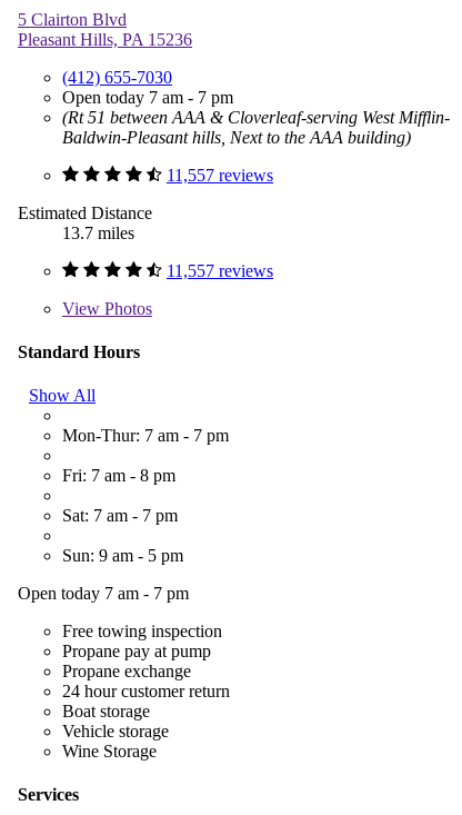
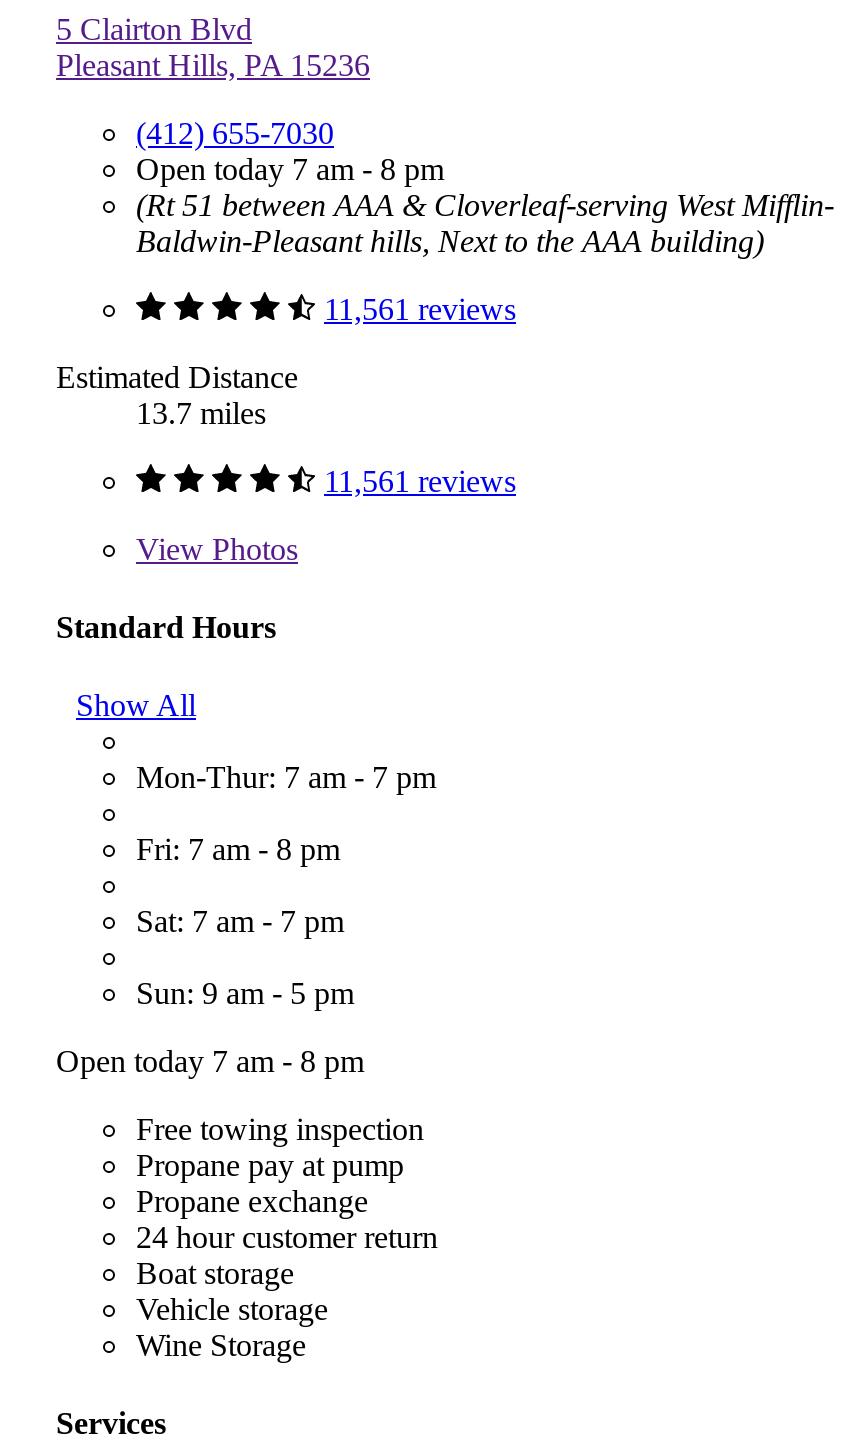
[62,87,233,106] Open today 7 am - 7 pm -> [136,151,444,185] Open today 7 am - 8 pm
[167,165,273,184] 11,557 reviews -> [324,291,516,325] 11,561 reviews
[167,261,273,280] 11,557 reviews -> [324,463,516,497] 11,561 reviews
[18,584,189,603] Open today 7 am - 7 pm -> [56,1044,364,1078] Open today 7 am - 8 pm

